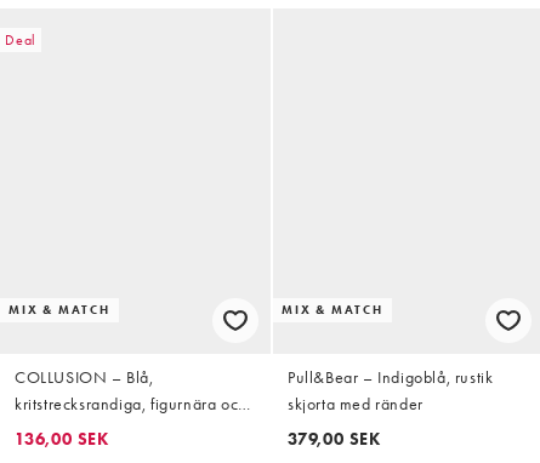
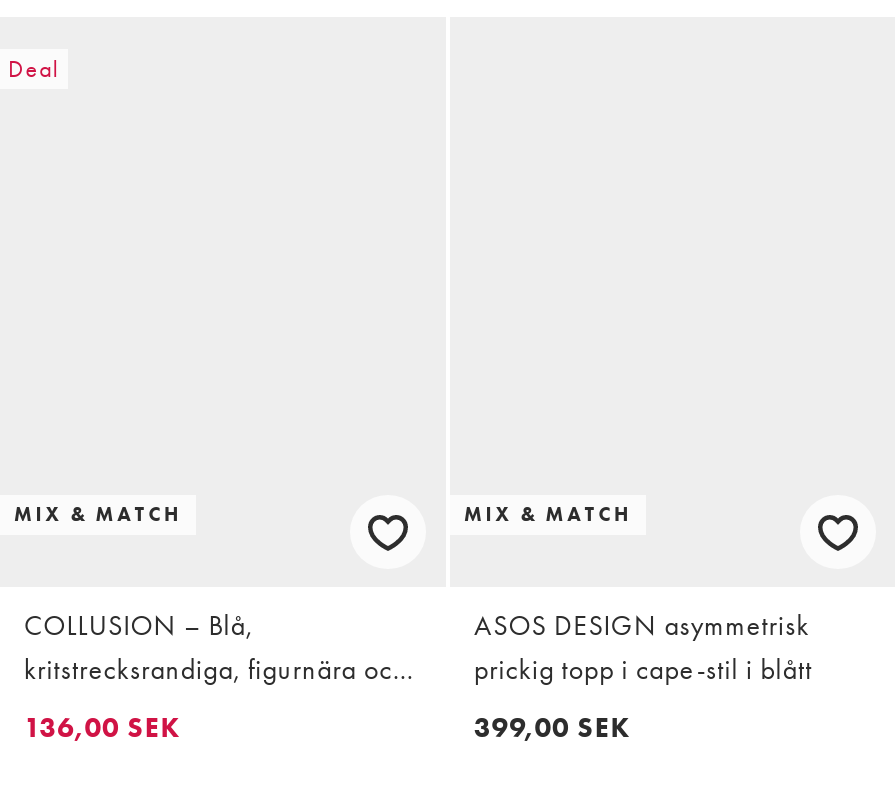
[288,366,493,414] Pull&Bear – Indigoblå, rustik | skjorta med ränder -> [474,607,812,687] ASOS DESIGN asymmetrisk | prickig topp i cape-stil i blått
[288,427,381,449] 379,00 SEK -> [474,709,630,745] 399,00 SEK

